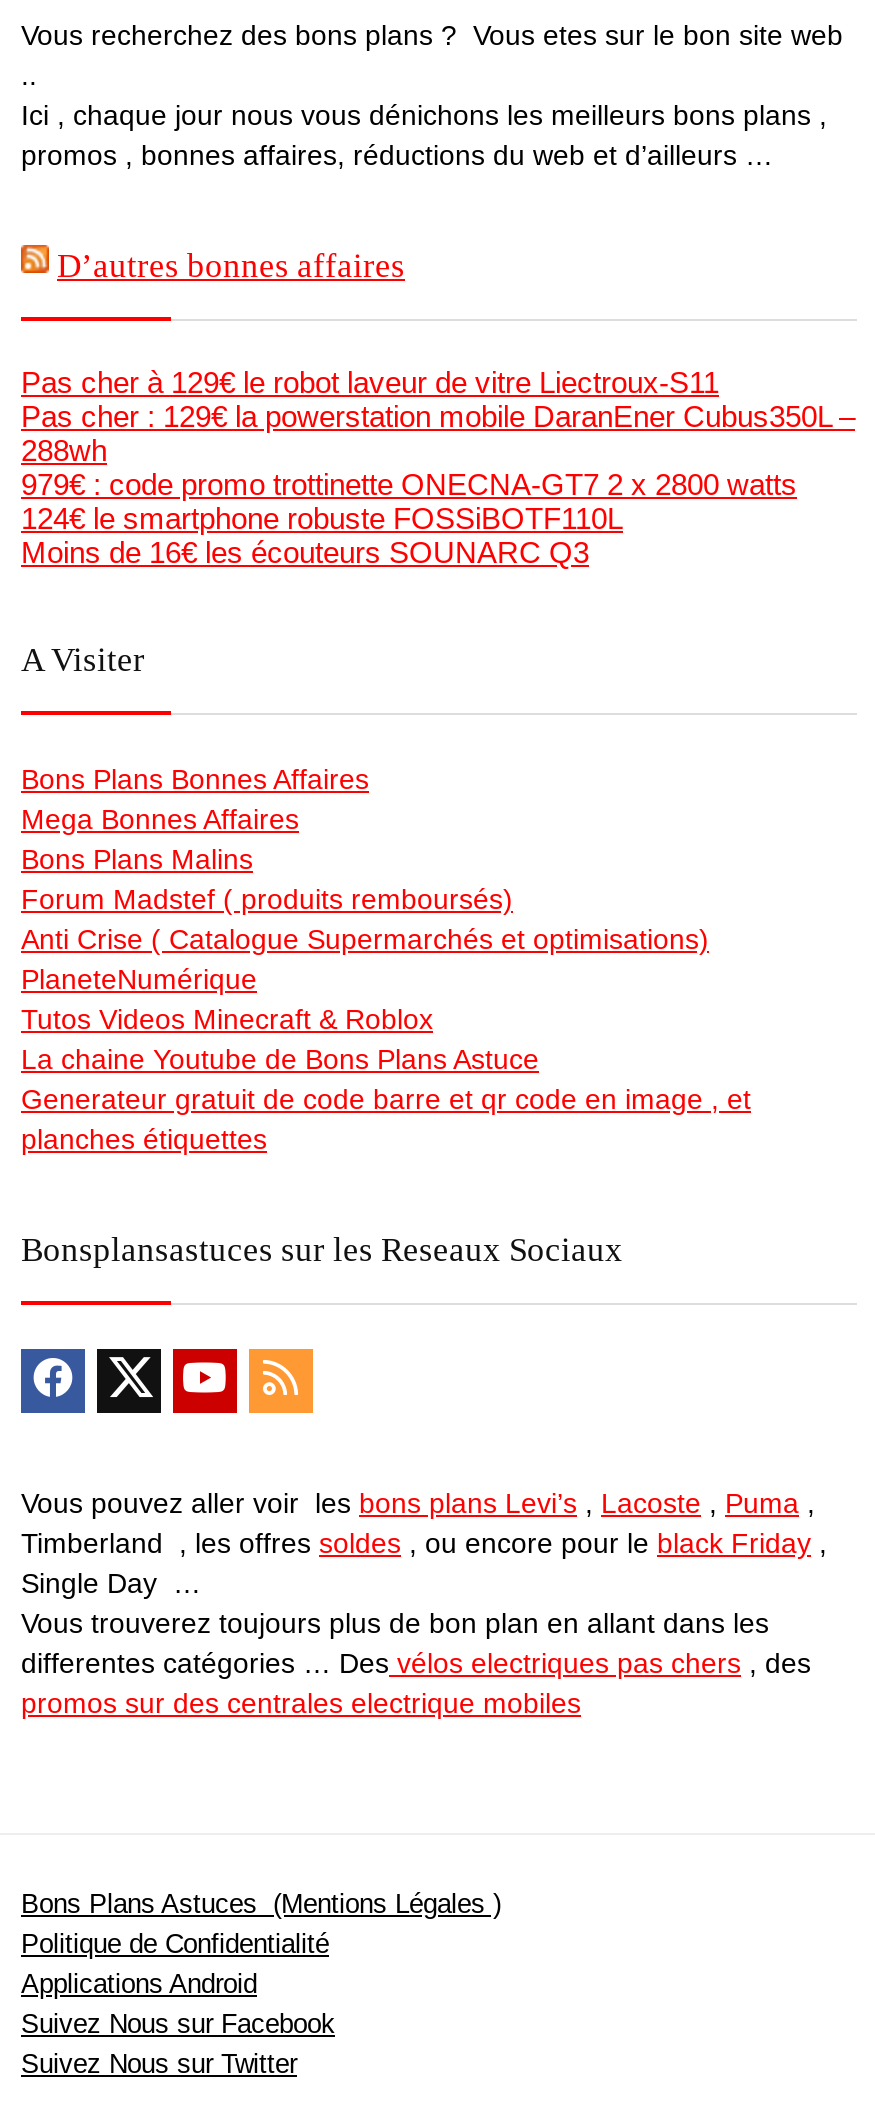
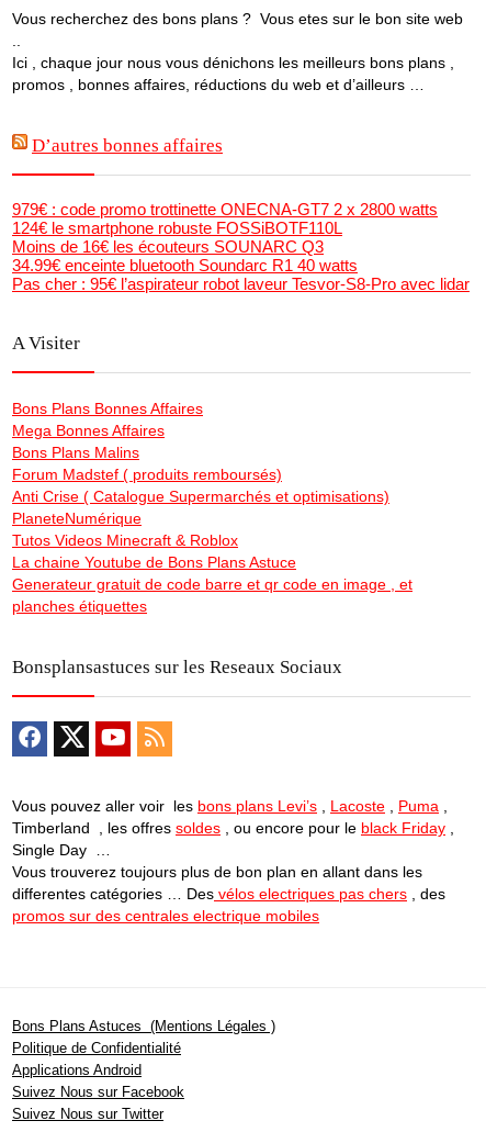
[21,365,855,467] Pas cher à 129€ le robot laveur de vitre Liectroux-S11 | Pas cher : 129€ la powerstation mobile DaranEner Cubus350L – | 288wh -> none
moved [21,467,797,569] -> [12,200,438,256]: 979€ : code promo trottinette ONECNA-GT7 2 x 2800 watts | 124€ le smartphone robuste FOSSiBOTF110L | Moins de 16€ les écouteurs SOUNARC Q3
none -> [12,256,470,293] 34.99€ enceinte bluetooth Soundarc R1 40 watts | Pas cher : 95€ l’aspirateur robot laveur Tesvor-S8-Pro avec lidar

